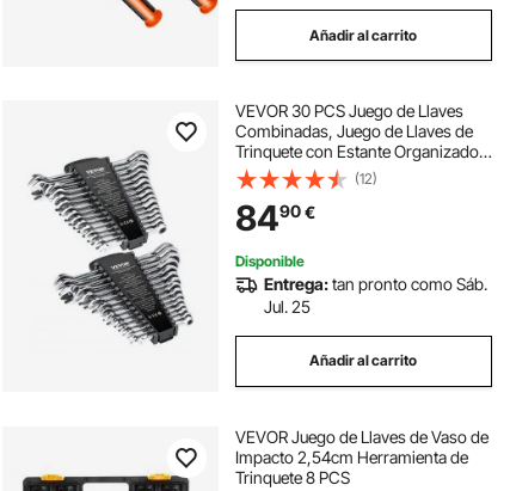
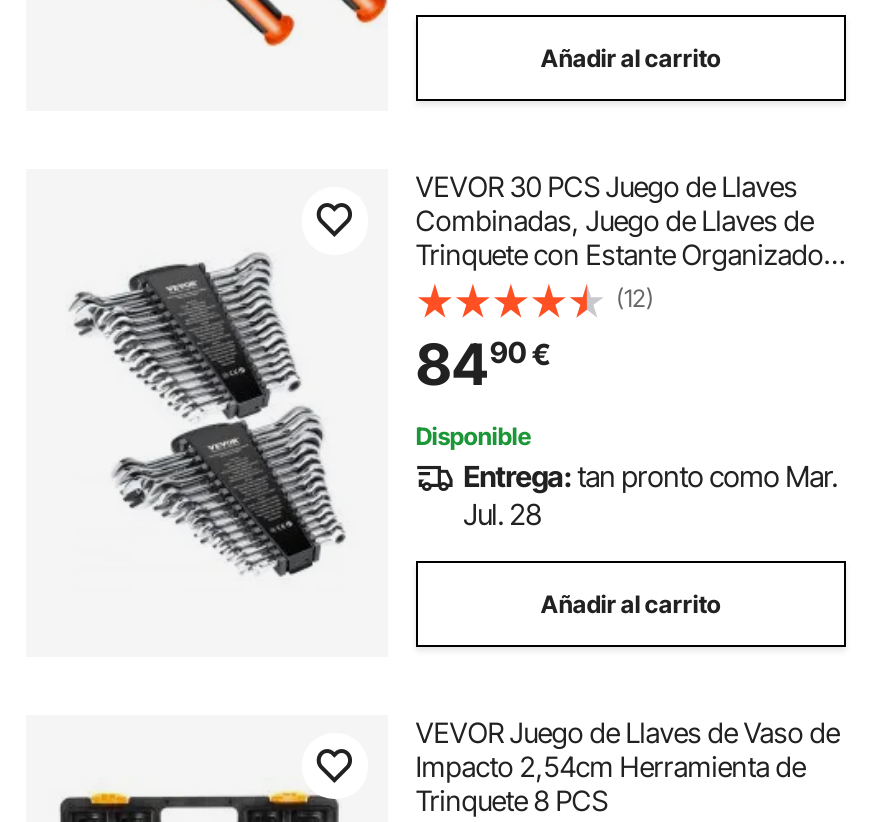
[264,274,487,294] Entrega: tan pronto como Sáb. -> [463,459,837,493] Entrega: tan pronto como Mar.
[264,297,310,317] Jul. 25 -> [463,497,541,531] Jul. 28

